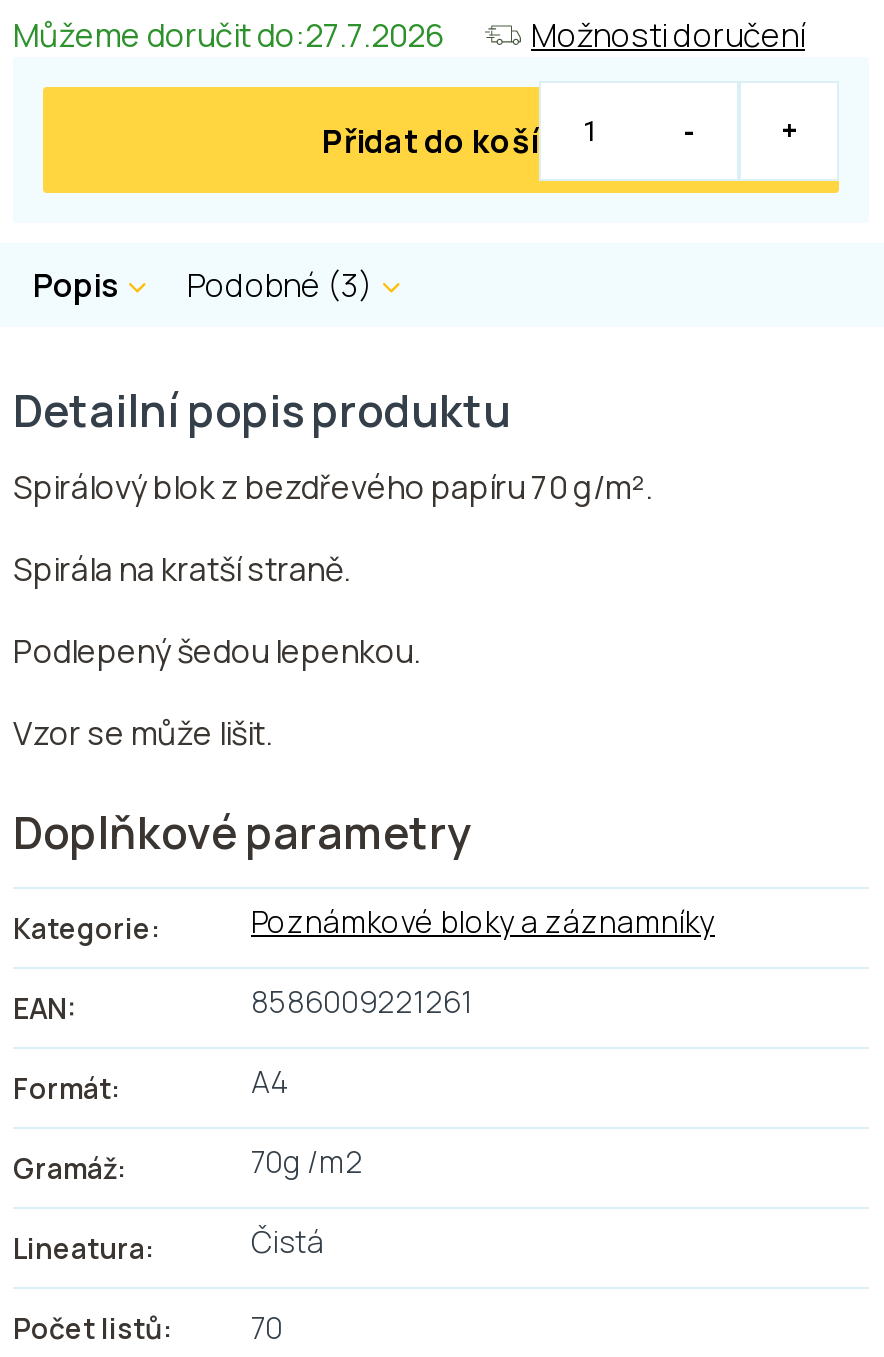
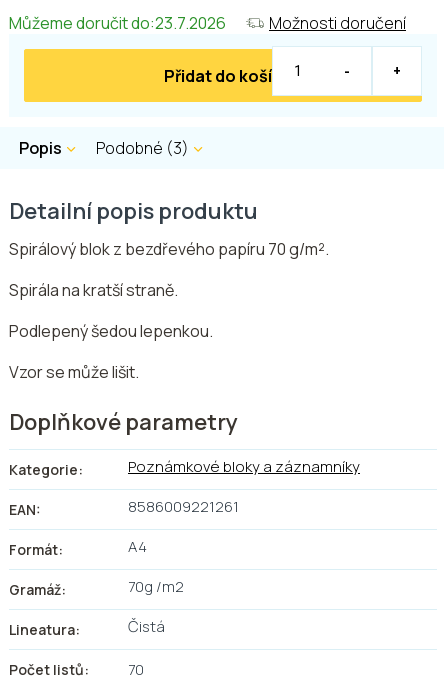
[13,13,445,57] Můžeme doručit do:27.7.2026 -> [9,12,226,34] Můžeme doručit do:23.7.2026

